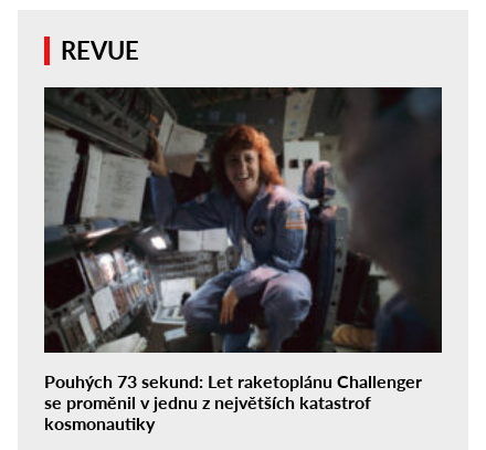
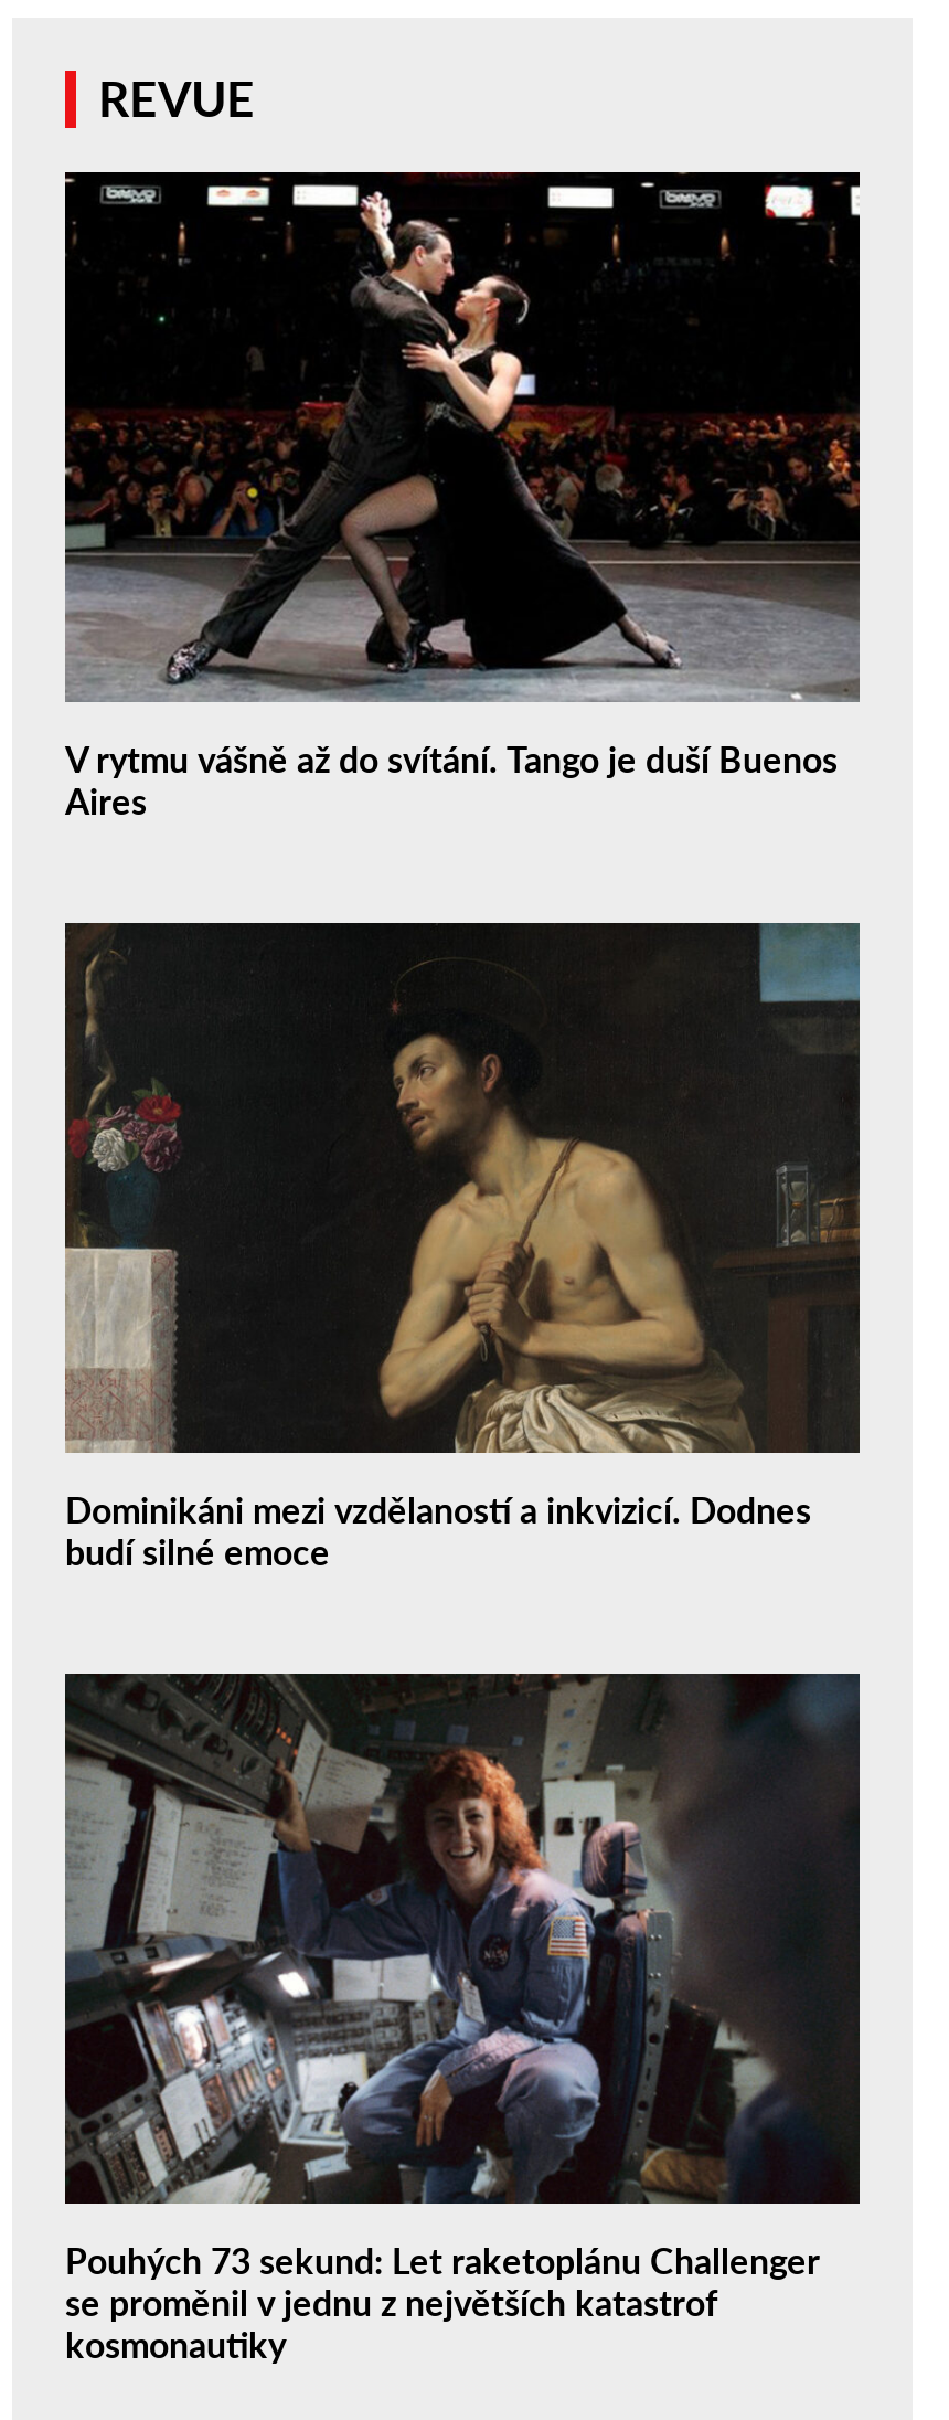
none -> [63,921,862,1572] [image] | Dominikáni mezi vzdělaností a inkvizicí. Dodnes | budí silné emoce
none -> [65,174,860,821] [image] | V rytmu vášně až do svítání. Tango je duší Buenos | Aires

